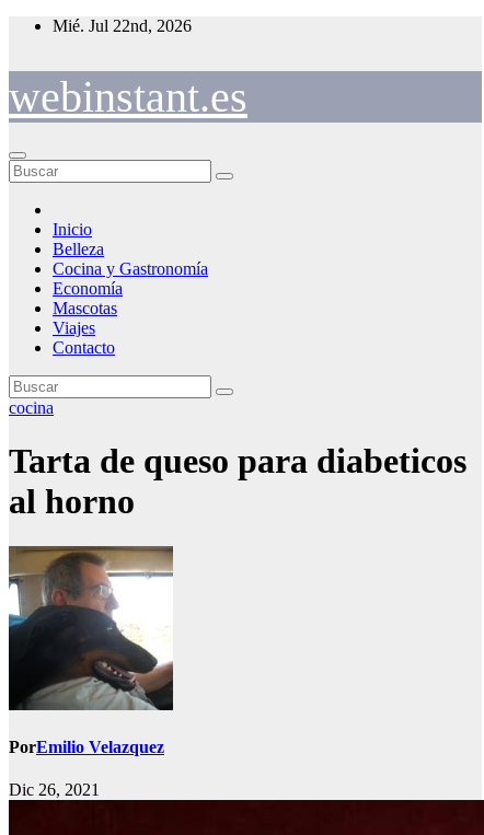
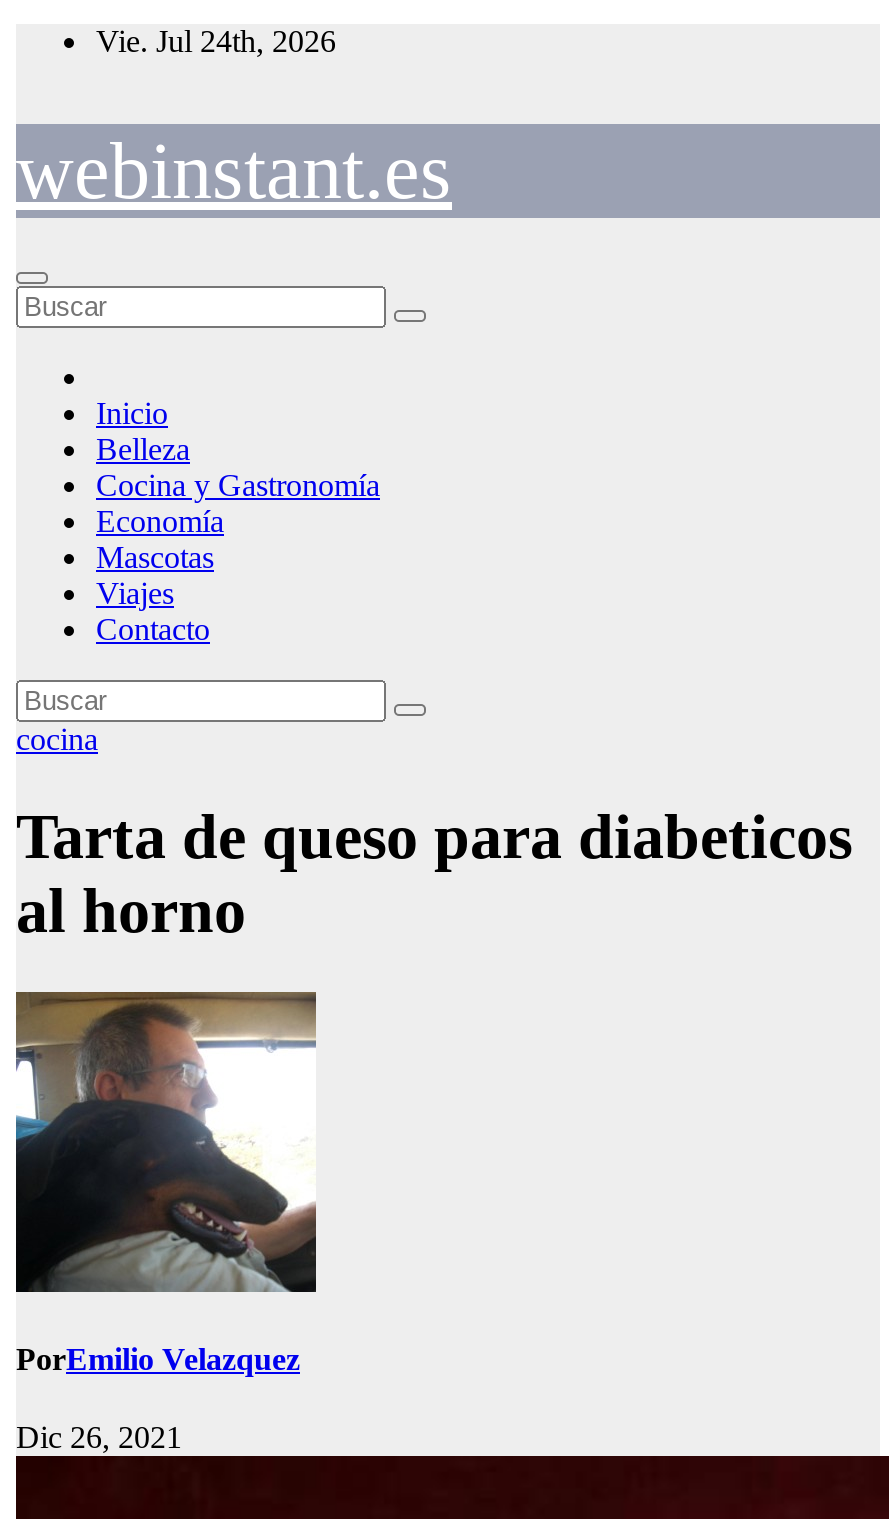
[53,16,192,35] Mié. Jul 22nd, 2026 -> [96,24,336,58] Vie. Jul 24th, 2026

